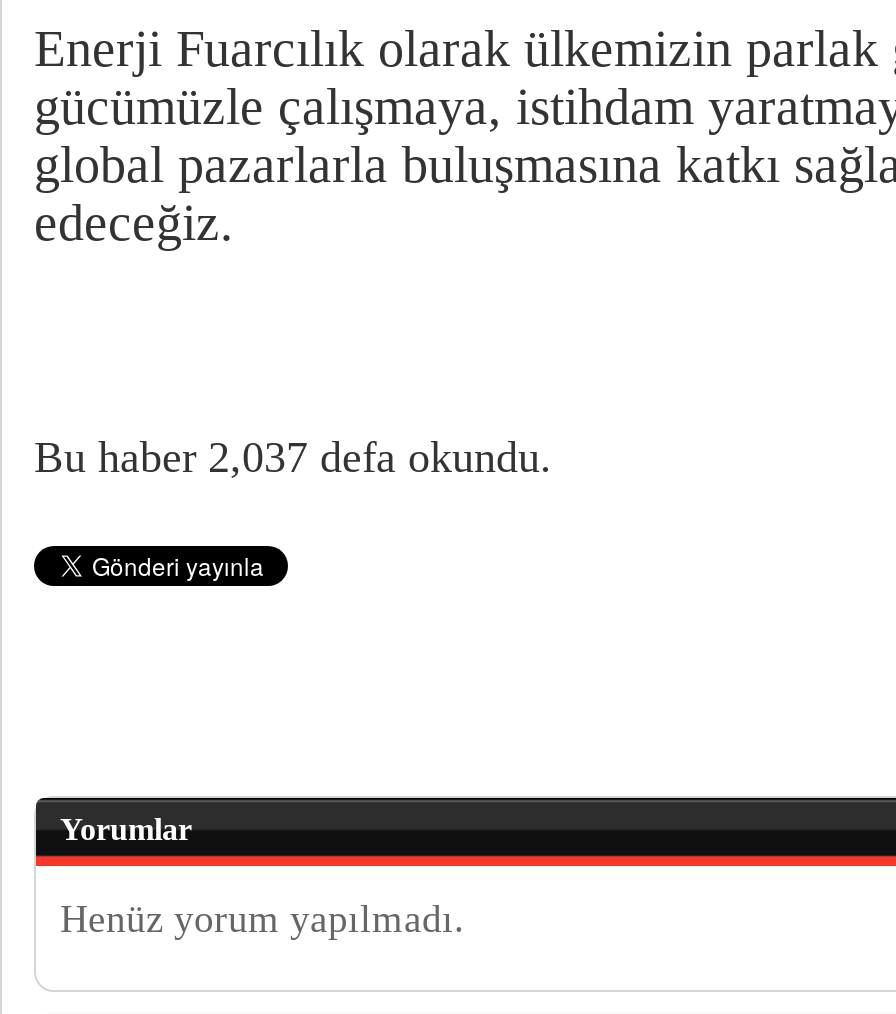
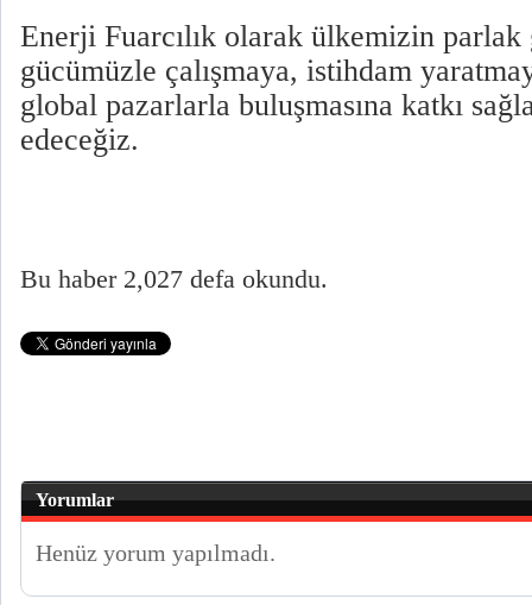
[34,434,552,482] Bu haber 2,037 defa okundu. -> [20,265,328,294] Bu haber 2,027 defa okundu.

